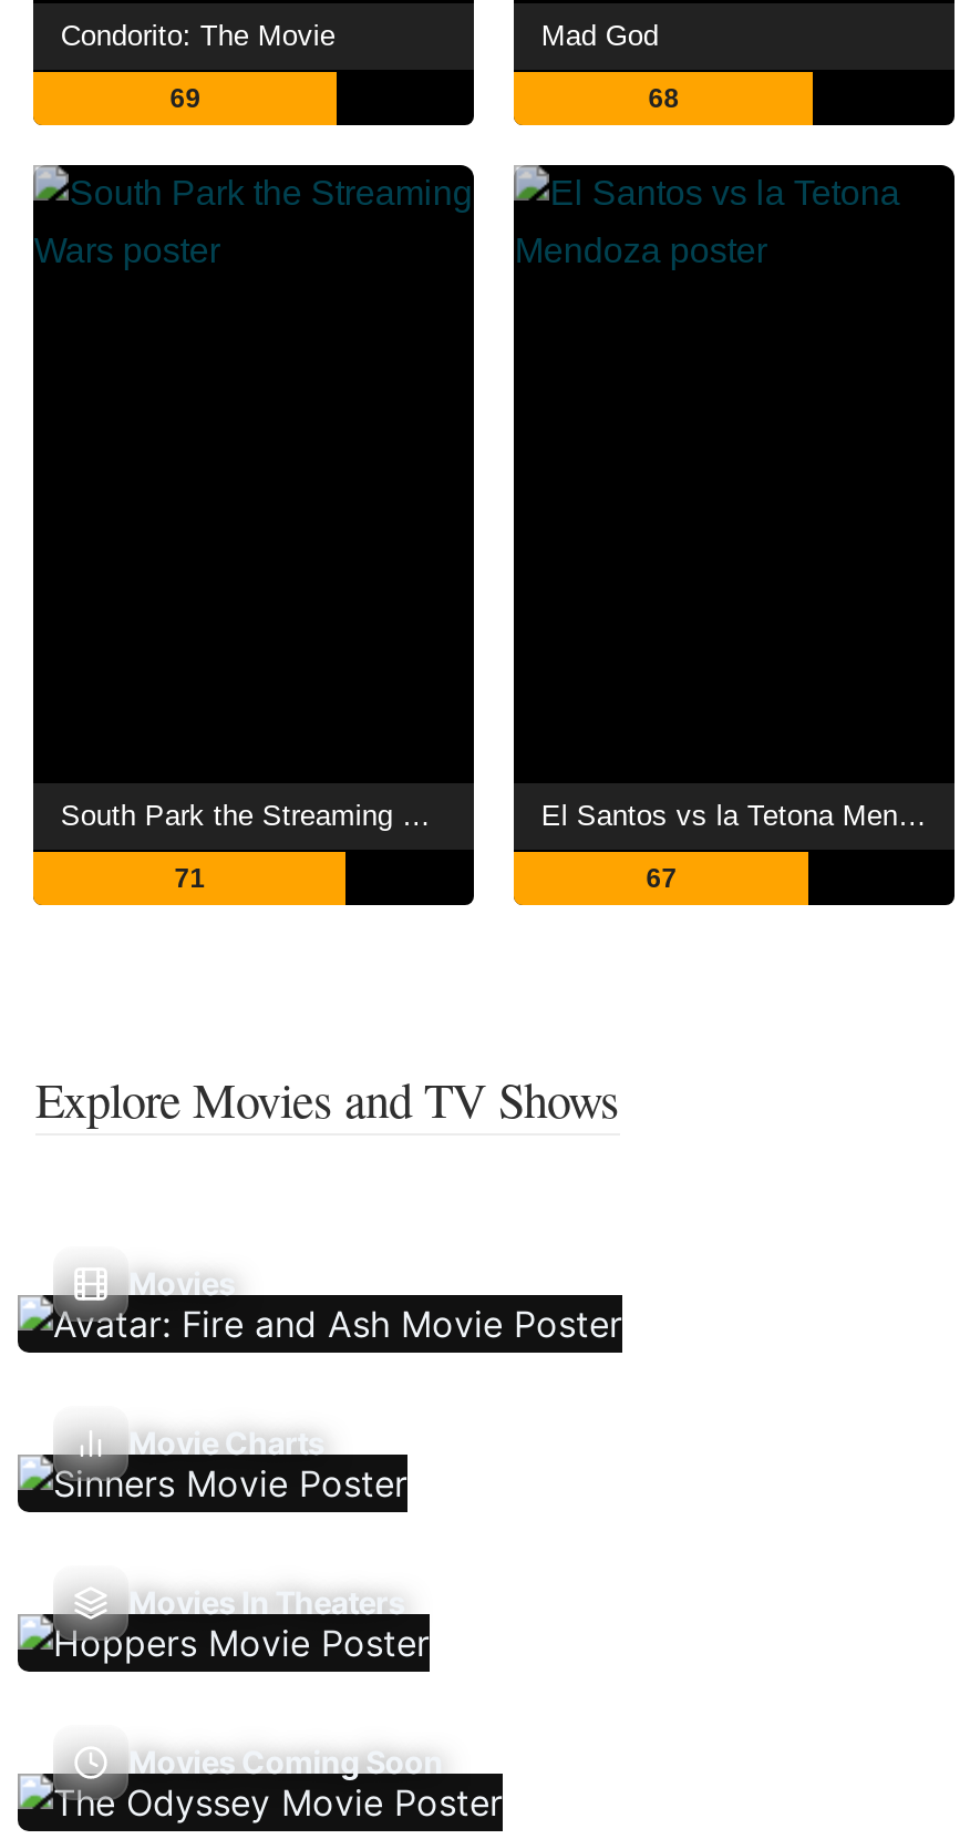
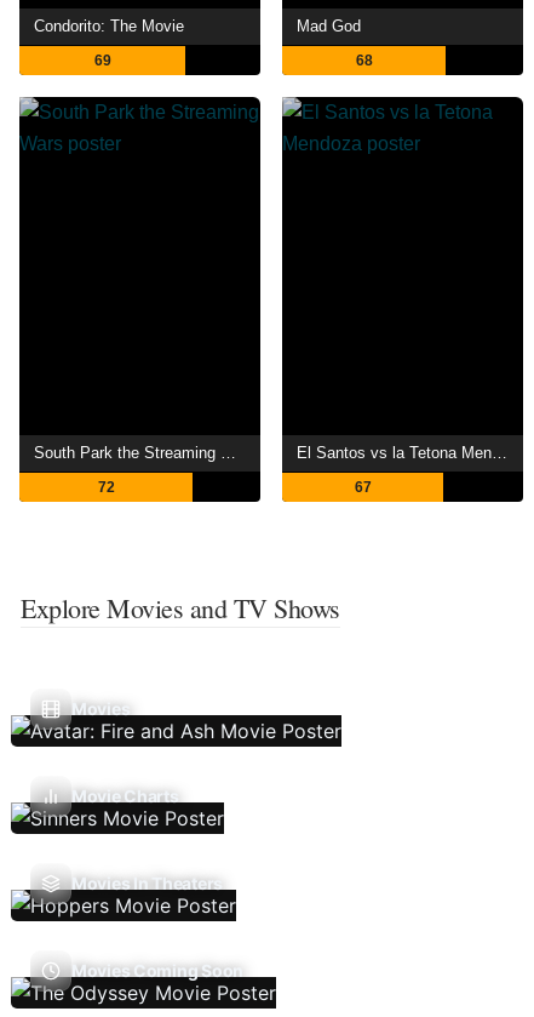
[174,863,205,894] 71 -> [98,479,115,496] 72

